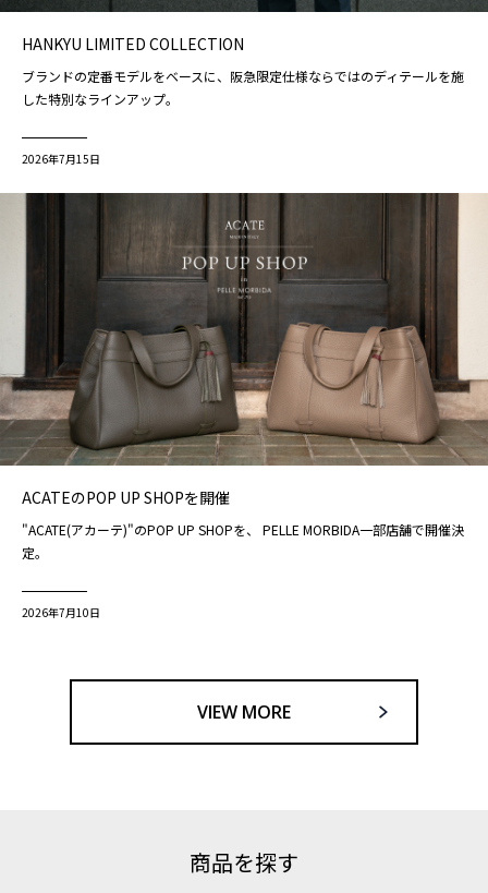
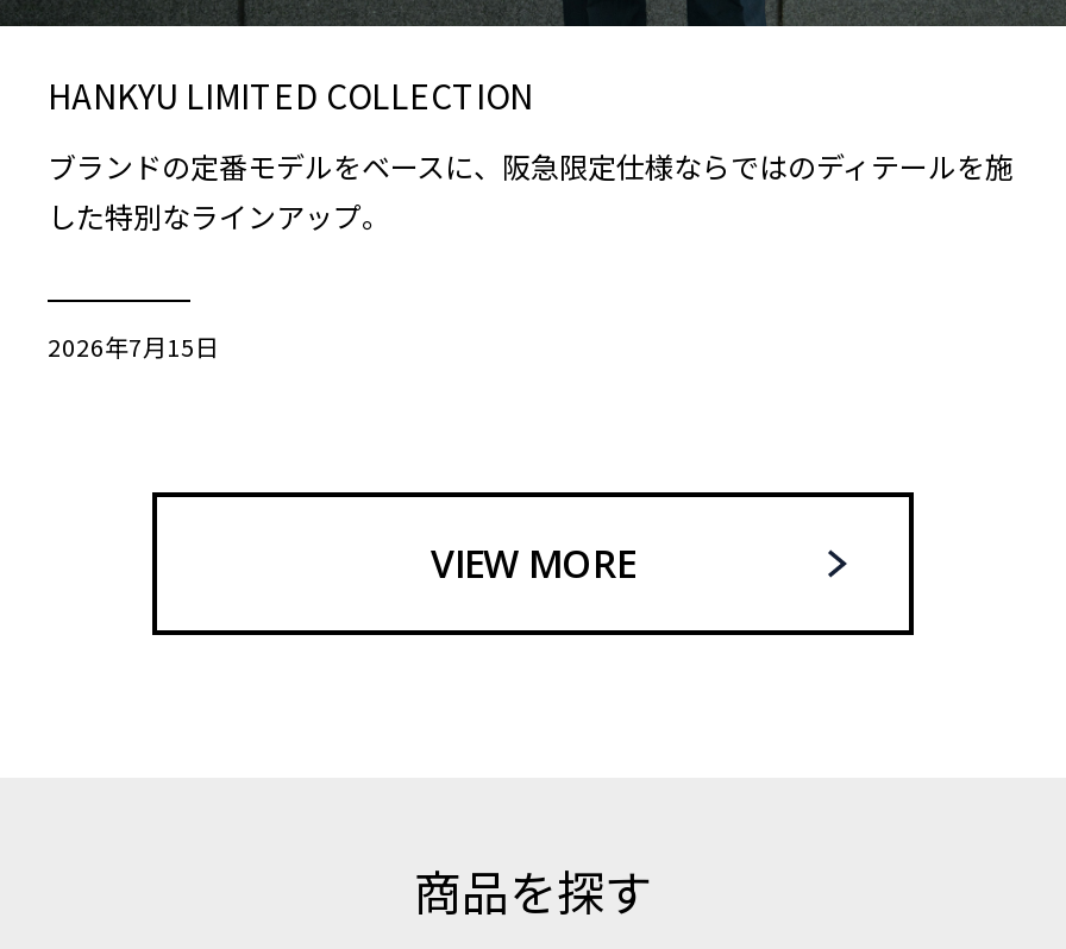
[3,192,485,620] [image] | ACATEのPOP UP SHOPを開催 | "ACATE(アカーテ)"のPOP UP SHOPを、 PELLE MORBIDA一部店舗で開催決 | 定。 | 2026年7月10日 -> none

